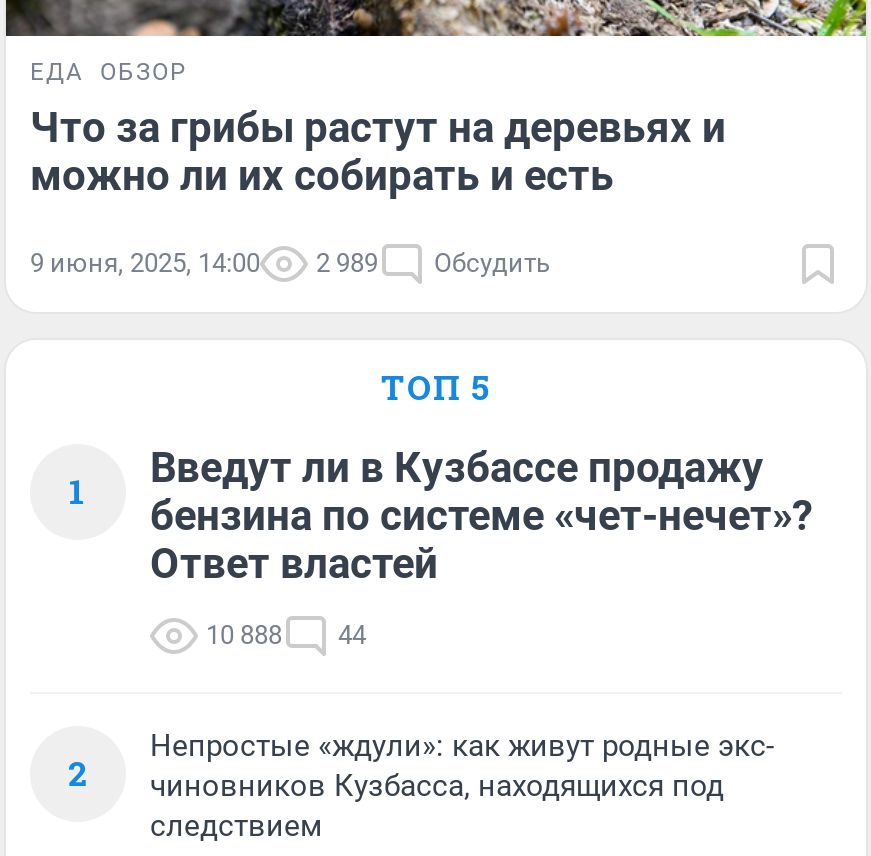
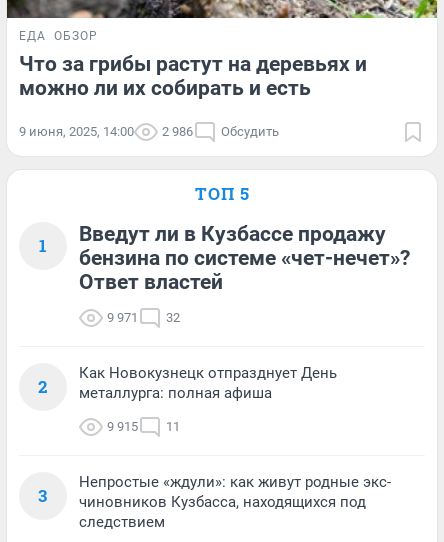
[30,247,550,277] 9 июня, 2025, 14:00 2 989 Обсудить -> [19,124,279,139] 9 июня, 2025, 14:00 2 986 Обсудить
none -> [38,364,337,507] Как Новокузнецк отпразднует День | металлурга: полная афиша | 9 915 | 11 | 3
[206,619,282,649] 10 888 -> [107,310,138,325] 9 971
[338,619,366,649] 44 -> [166,310,180,325] 32

